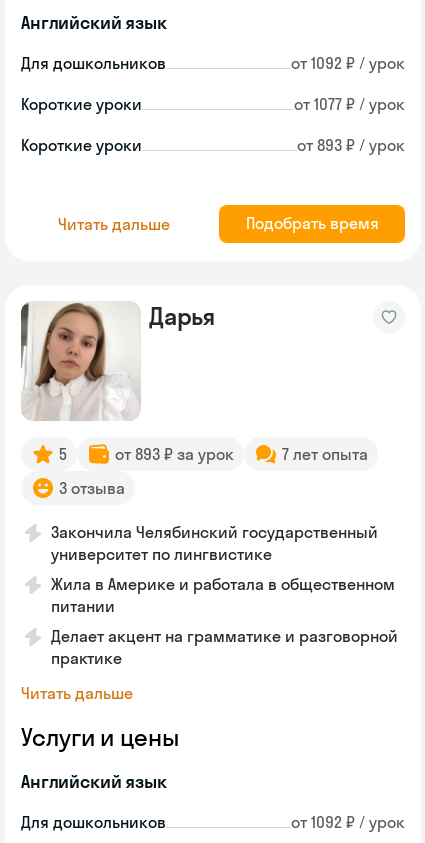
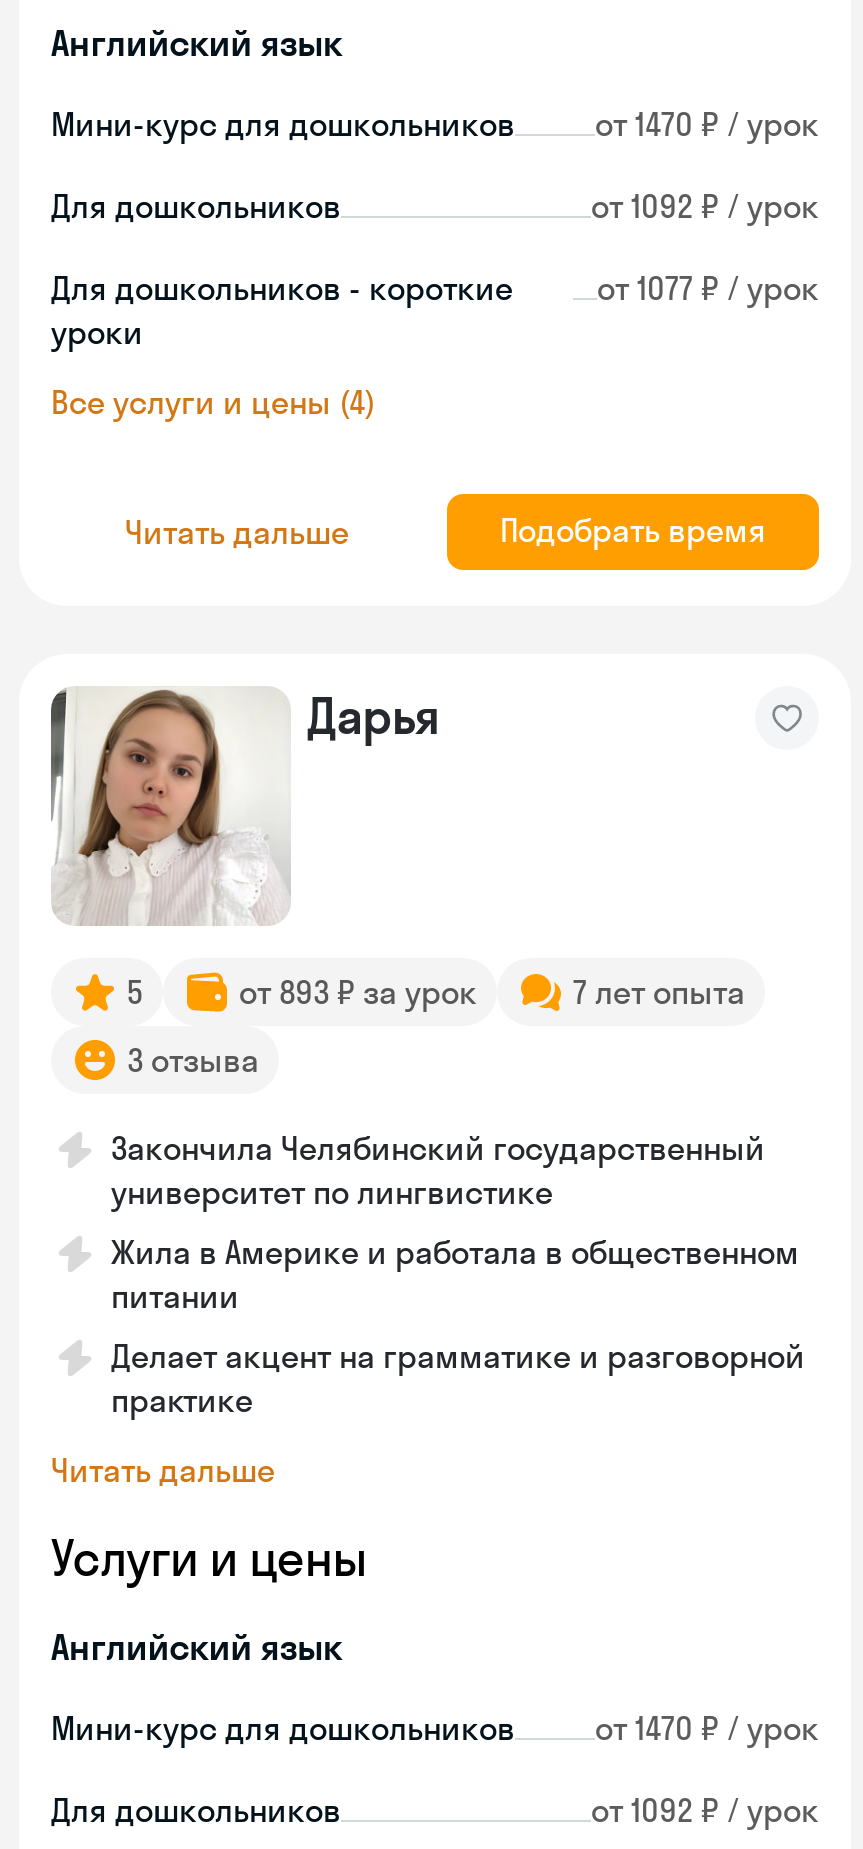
none -> [51,104,819,144] Мини-курс для дошкольников | от 1470 ₽ / урок
[21,94,142,114] Короткие уроки -> [51,268,513,352] Для дошкольников - короткие | уроки
[21,135,405,155] Короткие уроки | от 893 ₽ / урок -> [51,382,375,422] Все услуги и цены (4)
none -> [51,1708,819,1748] Мини-курс для дошкольников | от 1470 ₽ / урок

